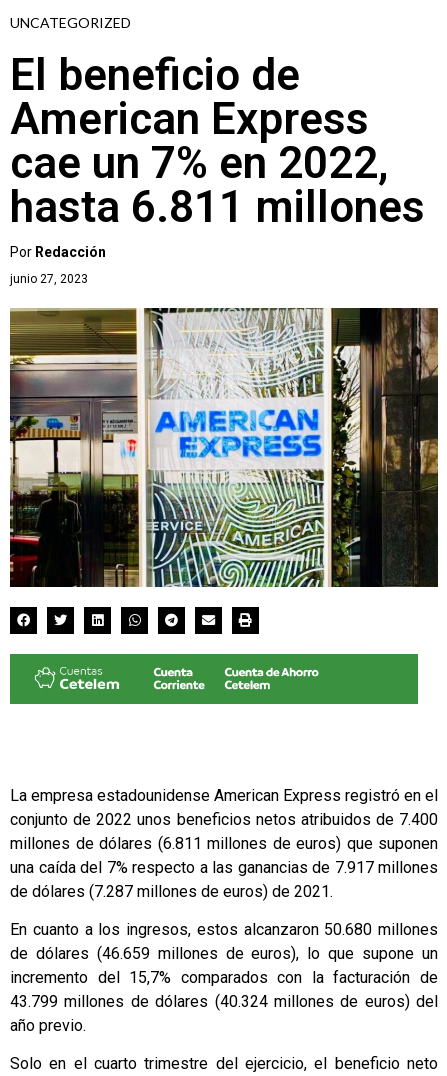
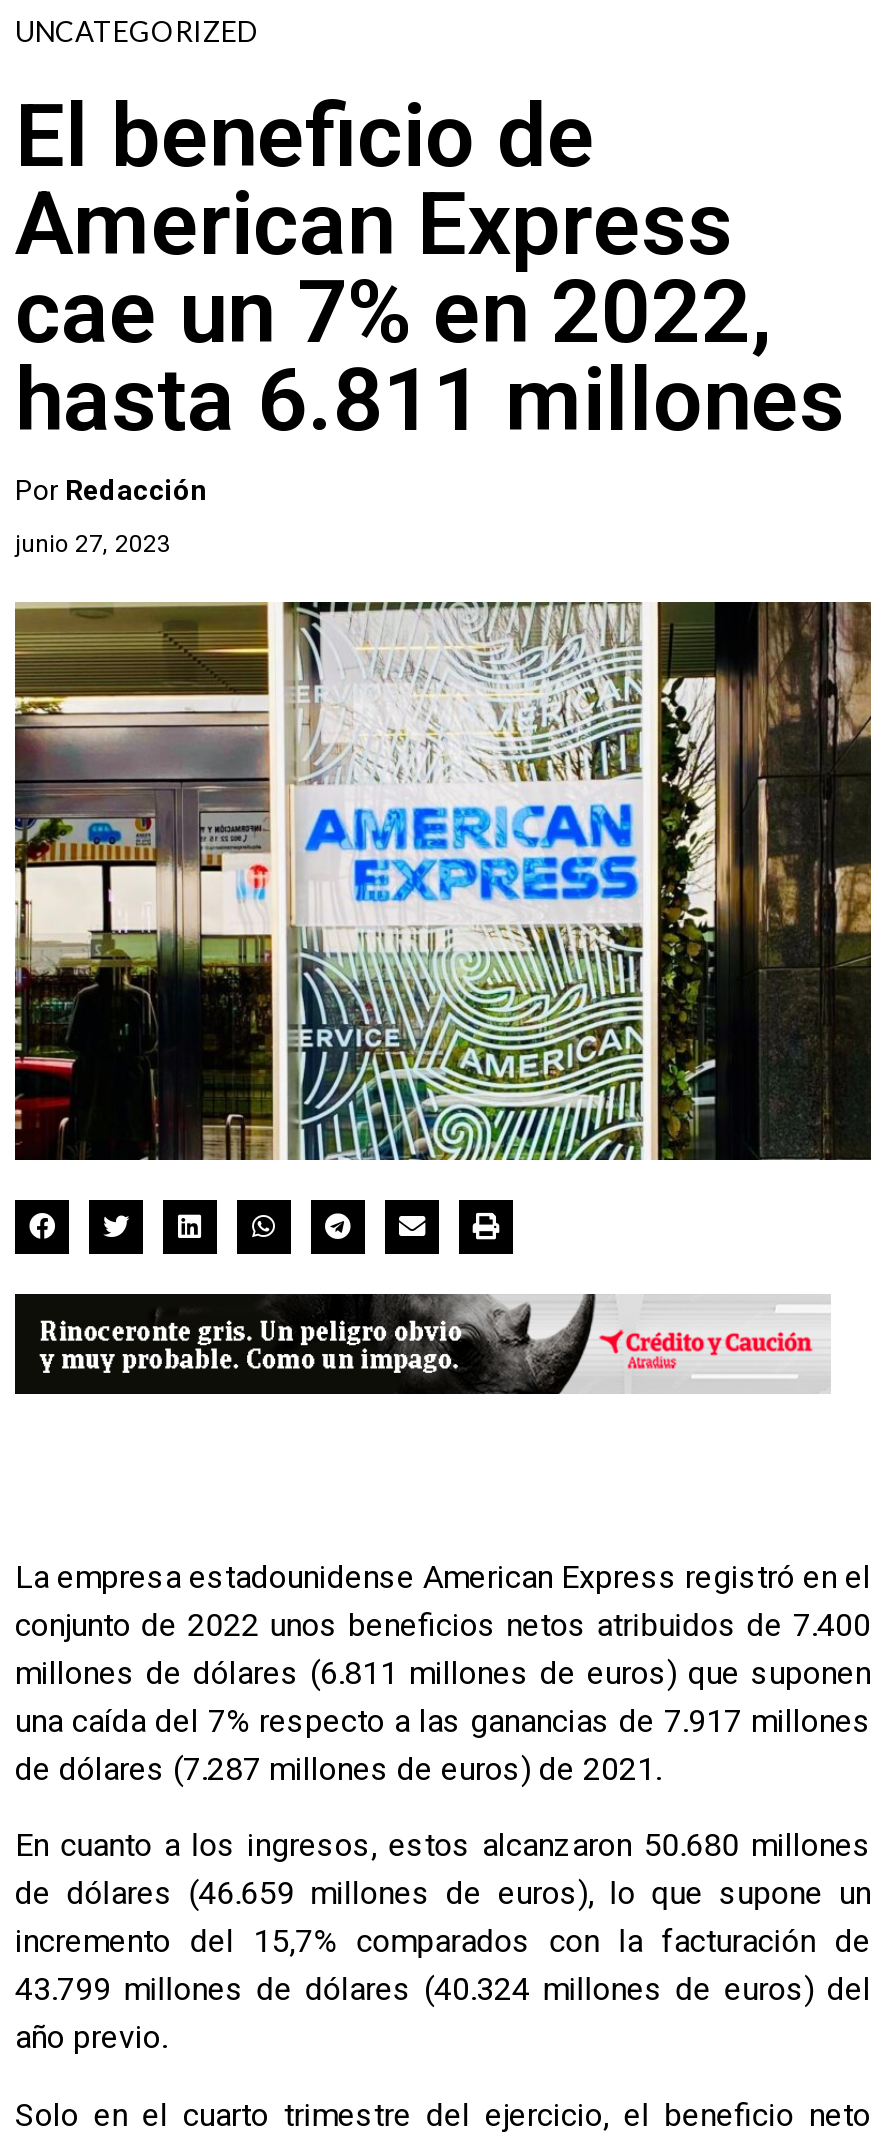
[9,653,419,705] [image] -> [13,1292,831,1396] [image]

